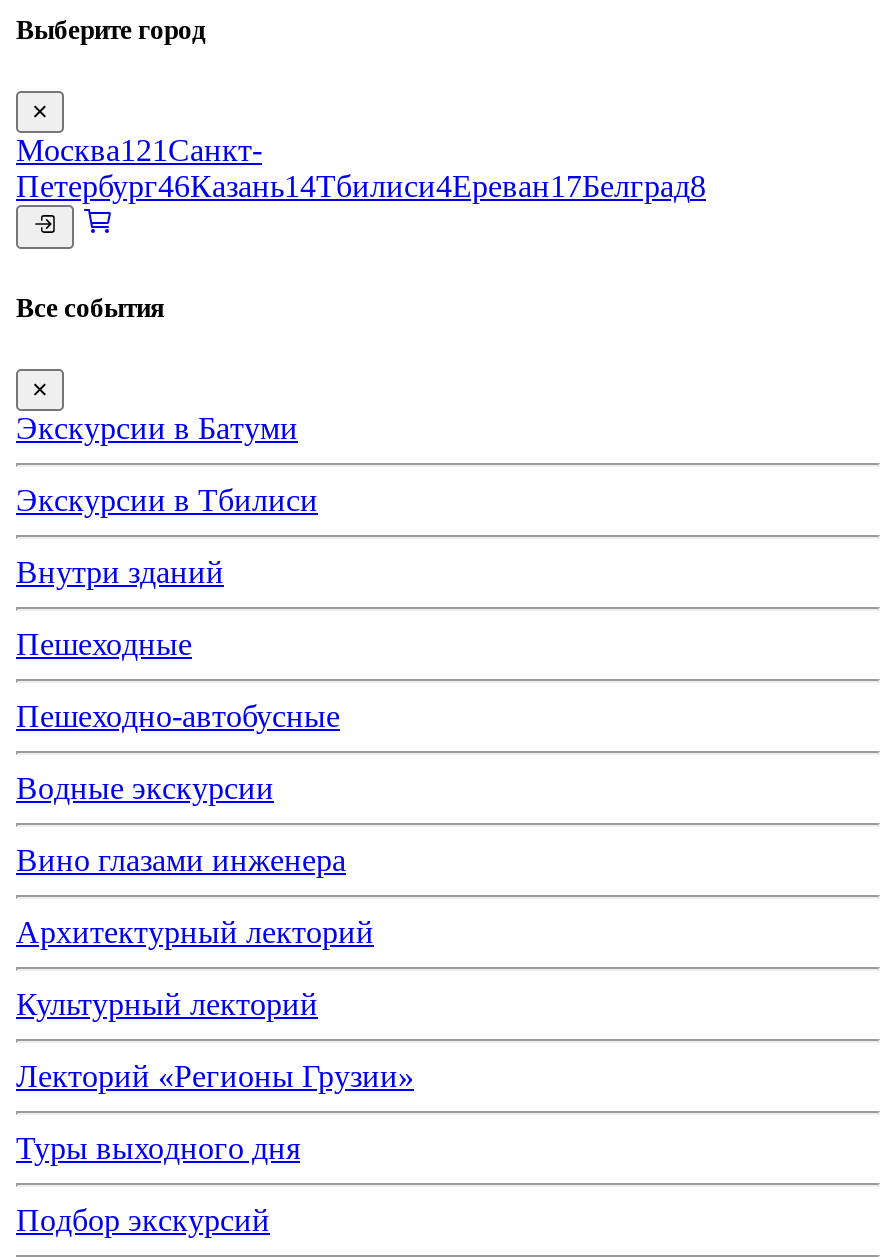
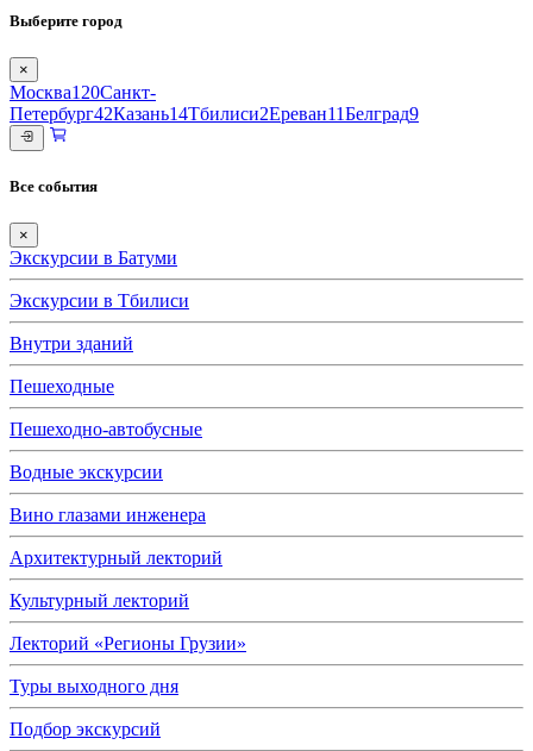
[16,132,262,166] Москва121 Санкт- -> [10,82,156,102] Москва120 Санкт-
[16,168,706,202] Петербург46Казань14Тбилиси4Ереван17Белград8 -> [10,103,419,123] Петербург42Казань14Тбилиси2Ереван11Белград9

